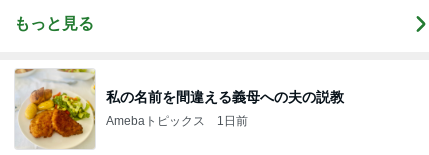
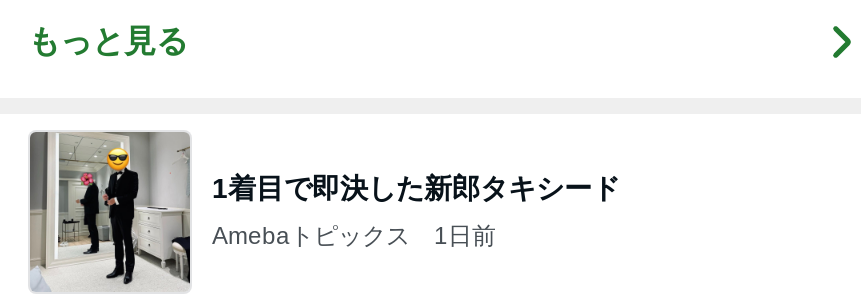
[15,68,344,149] [image] | 私の名前を間違える義母への夫の説教 -> [28,130,620,290] [image] | 1着目で即決した新郎タキシード

